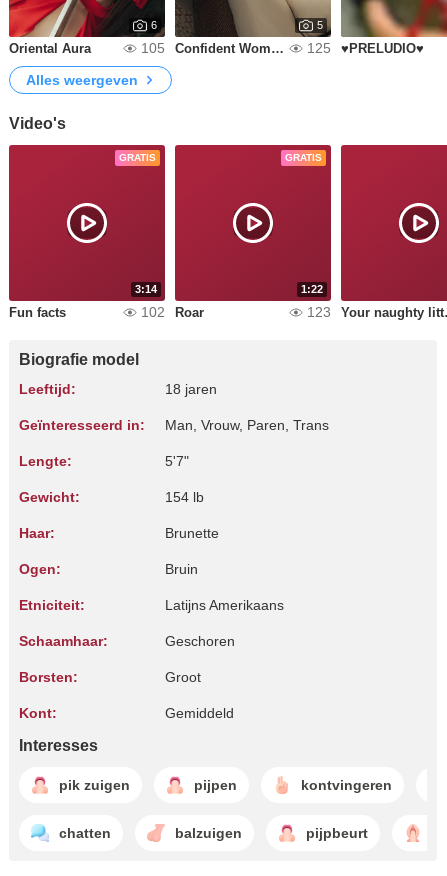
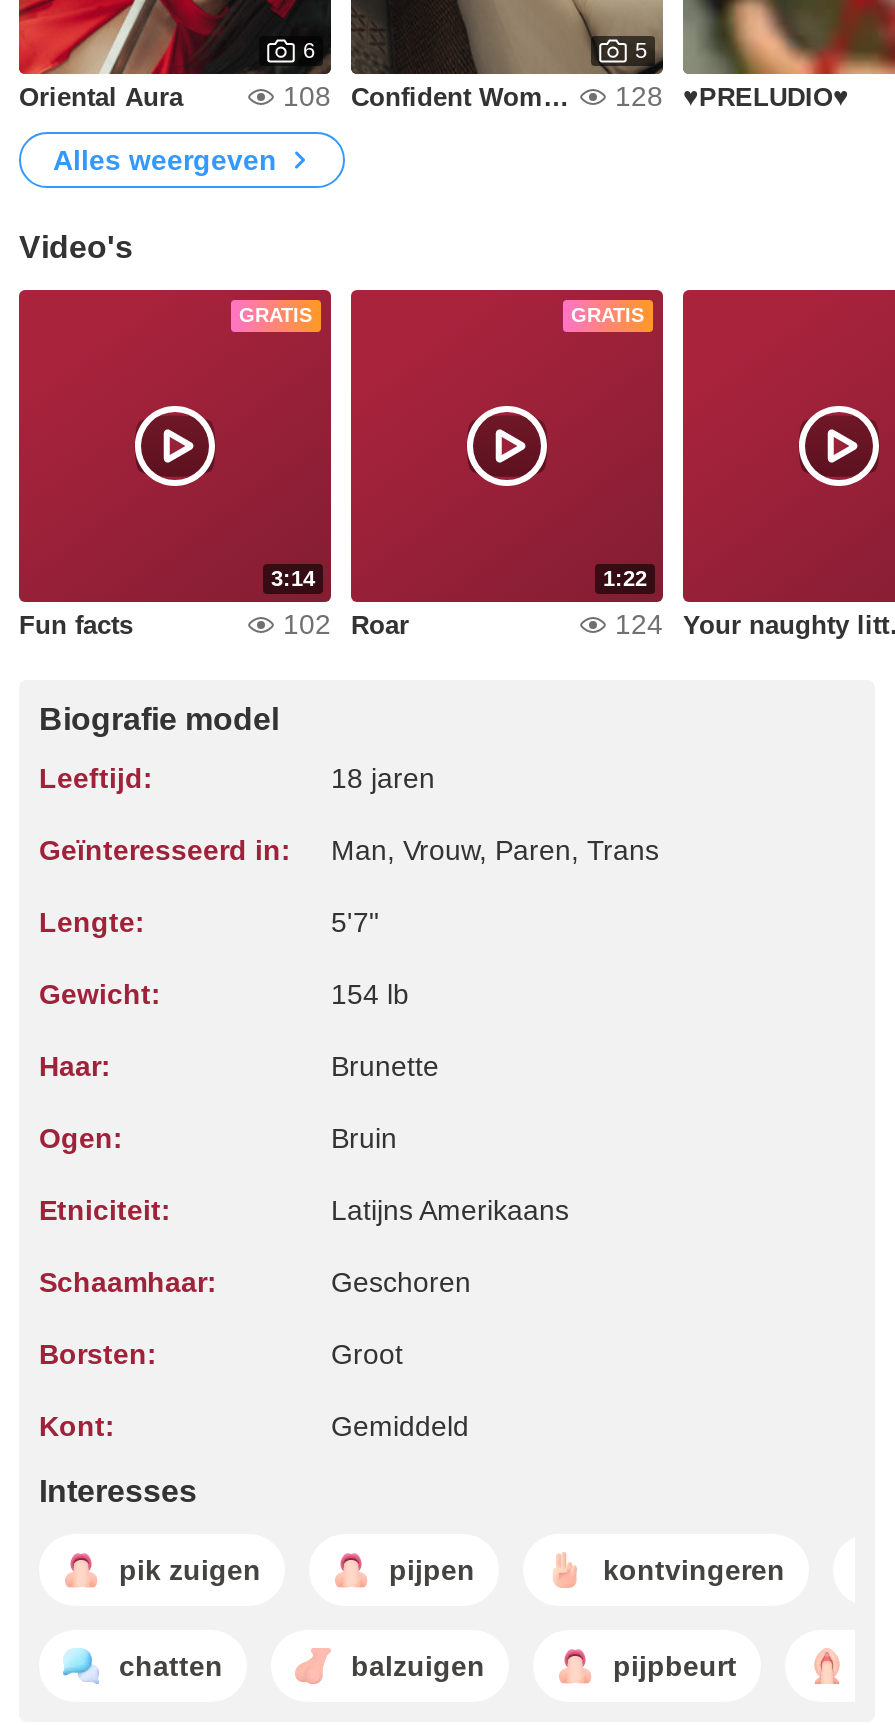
[141,40,165,56] 105 -> [283,80,331,112] 108
[307,40,331,56] 125 -> [615,80,663,112] 128
[307,304,331,320] 123 -> [615,608,663,640] 124

